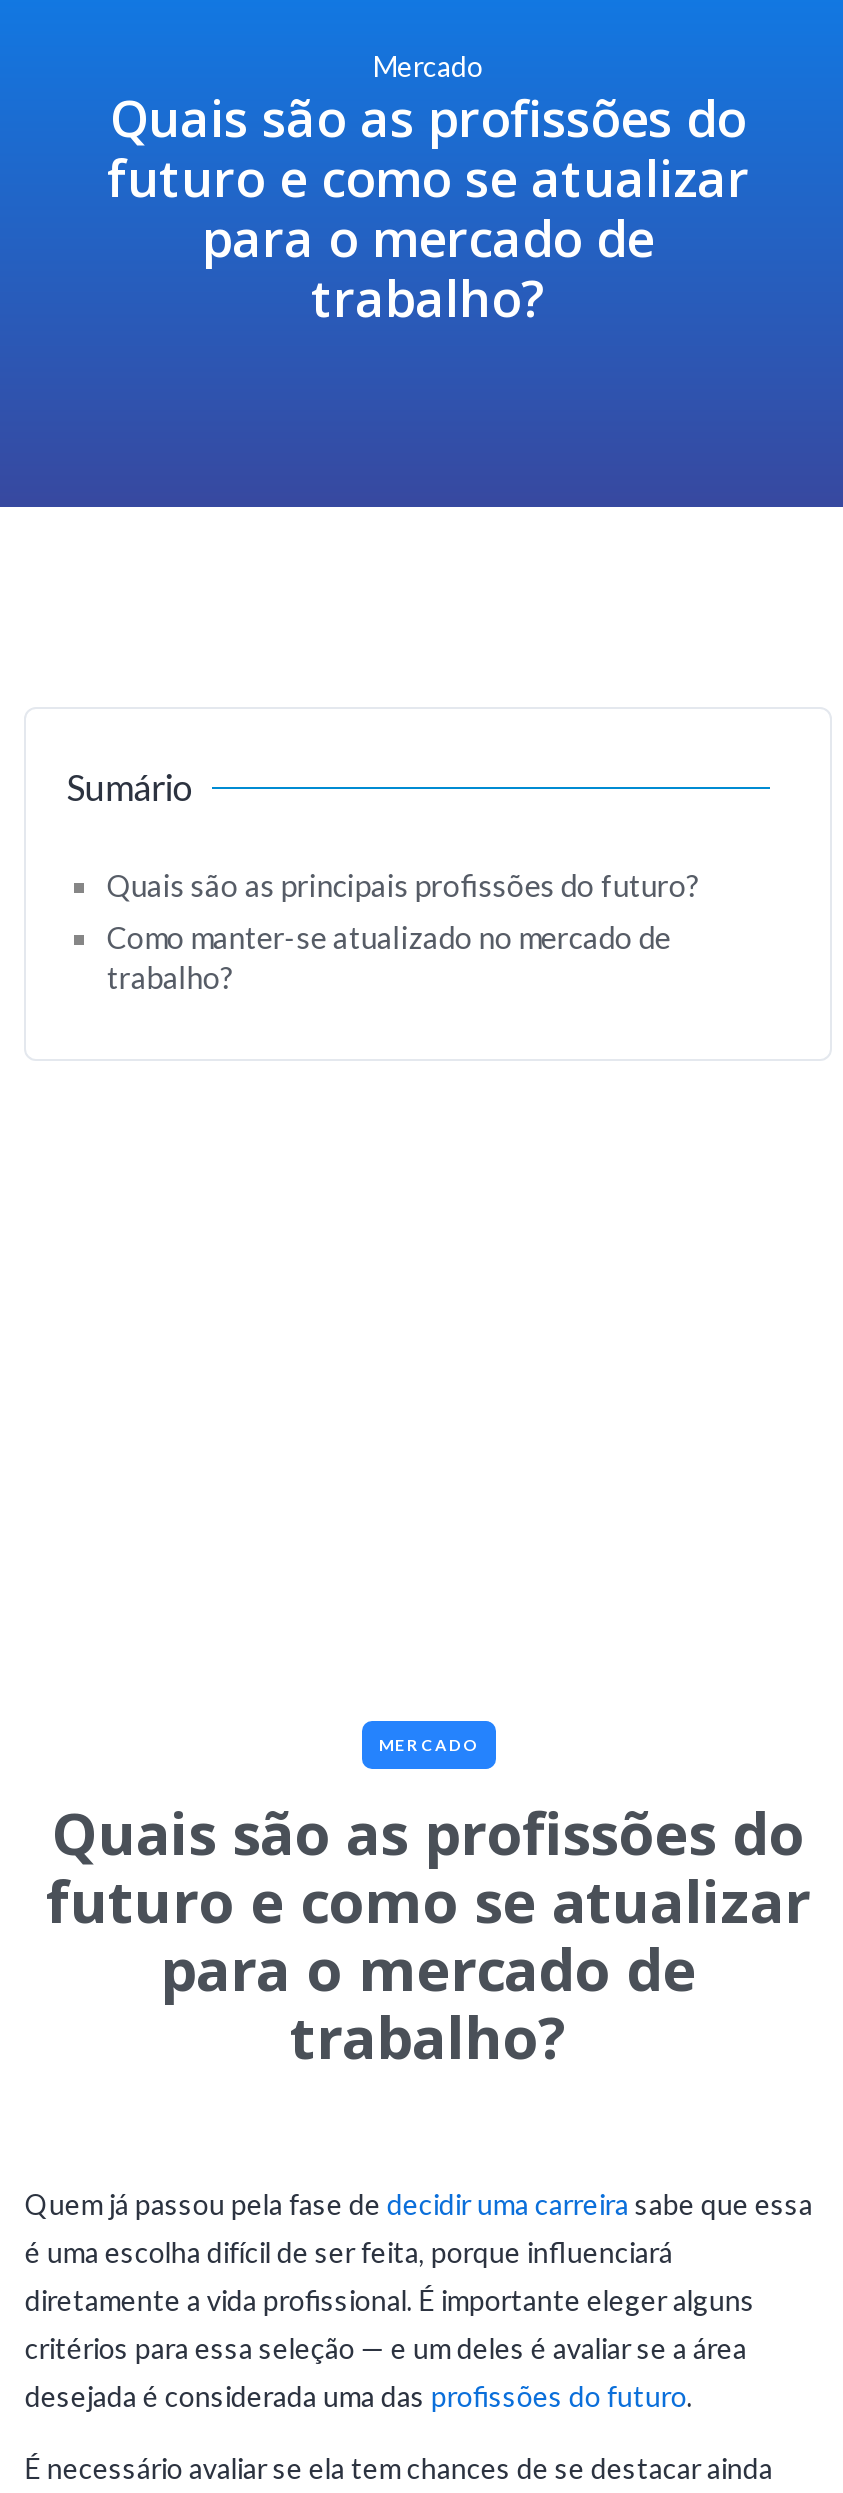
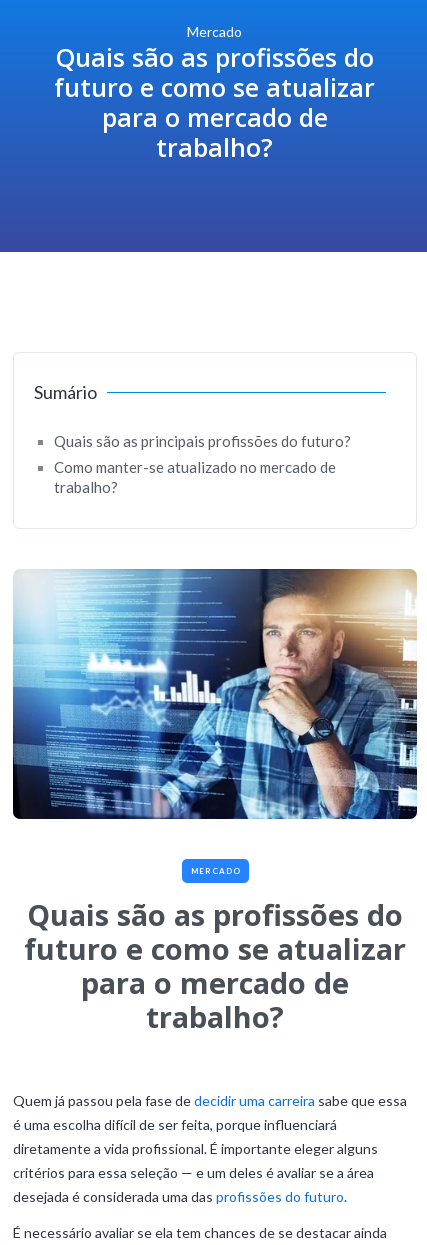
none -> [12,568,418,820] [image]

